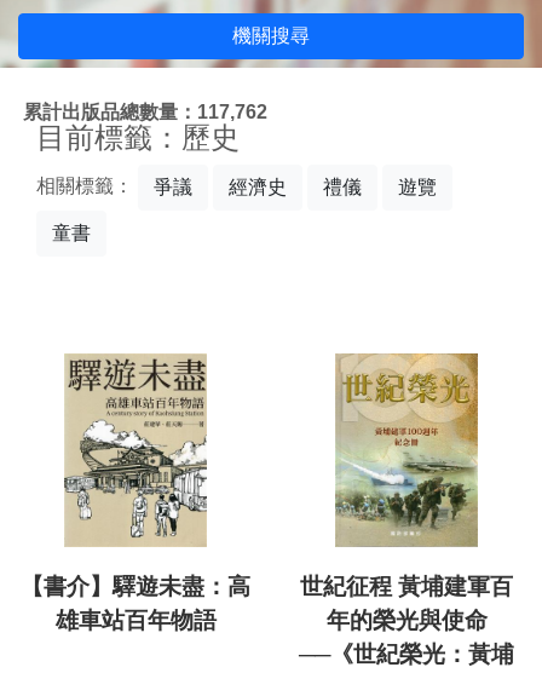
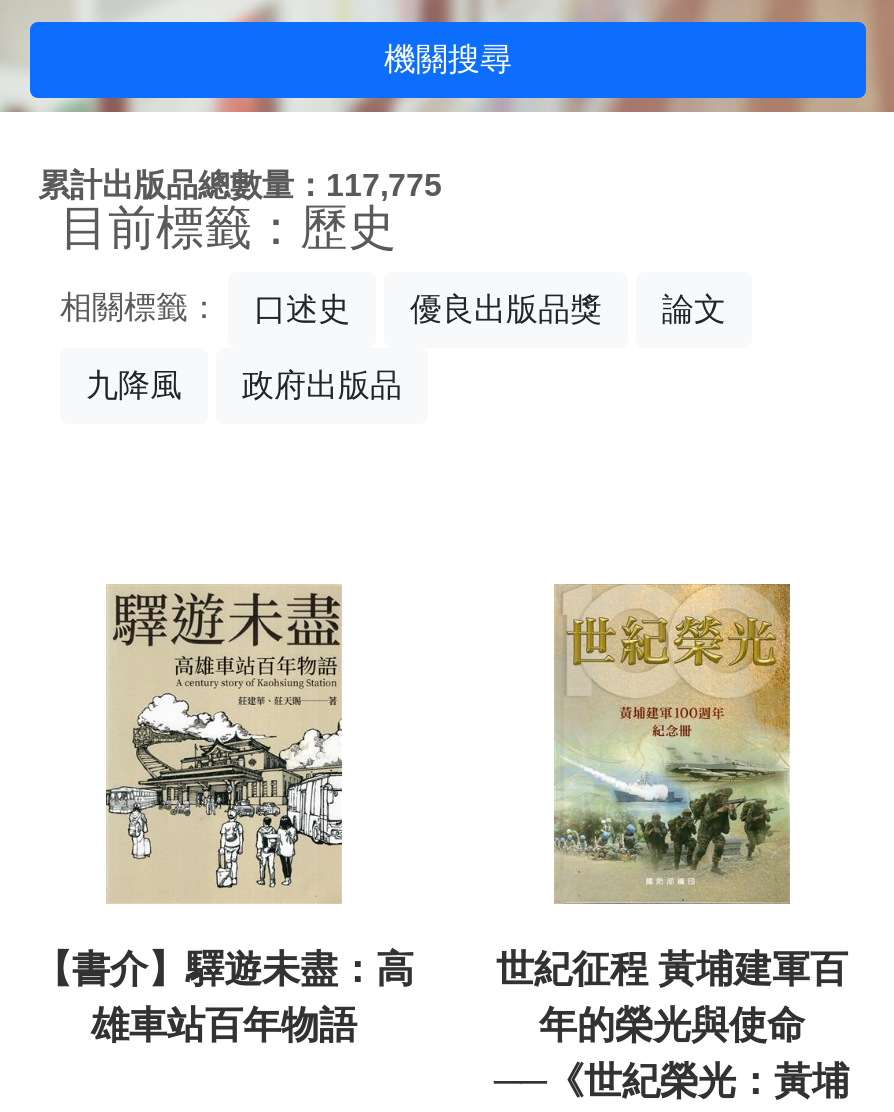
[23,101,267,122] 累計出版品總數量：117,762 -> [38,167,442,201] 累計出版品總數量：117,775
[154,177,437,197] 爭議 | 經濟史 | 禮儀 | 遊覽 -> [254,292,726,326] 口述史 | 優良出版品獎 | 論文
[52,223,91,243] 童書 -> [86,368,402,402] 九降風 | 政府出版品

